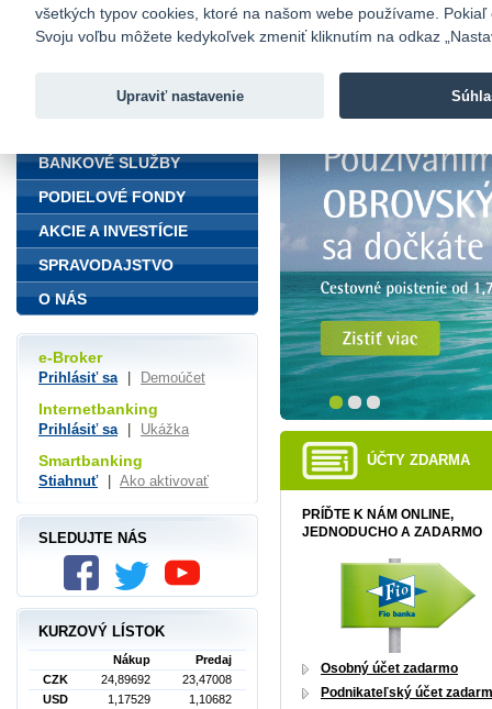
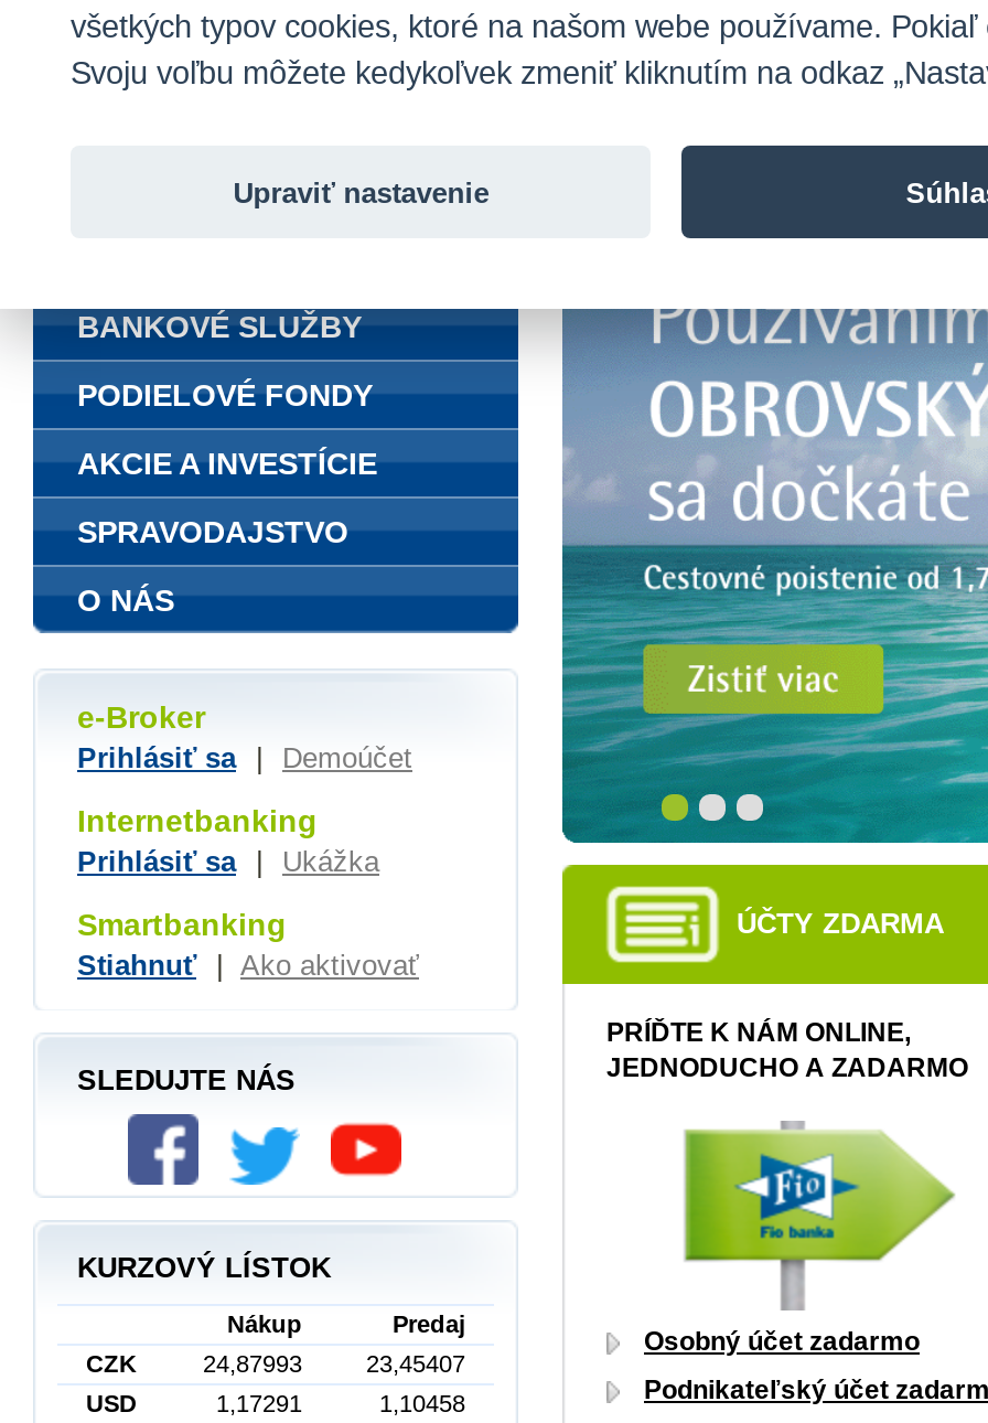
[101,672,150,685] 24,89692 -> [203,1349,302,1376] 24,87993
[182,672,232,685] 23,47008 -> [366,1349,465,1376] 23,45407
[108,692,150,705] 1,17529 -> [216,1389,302,1415] 1,17291
[189,692,232,705] 1,10682 -> [379,1389,465,1415] 1,10458

